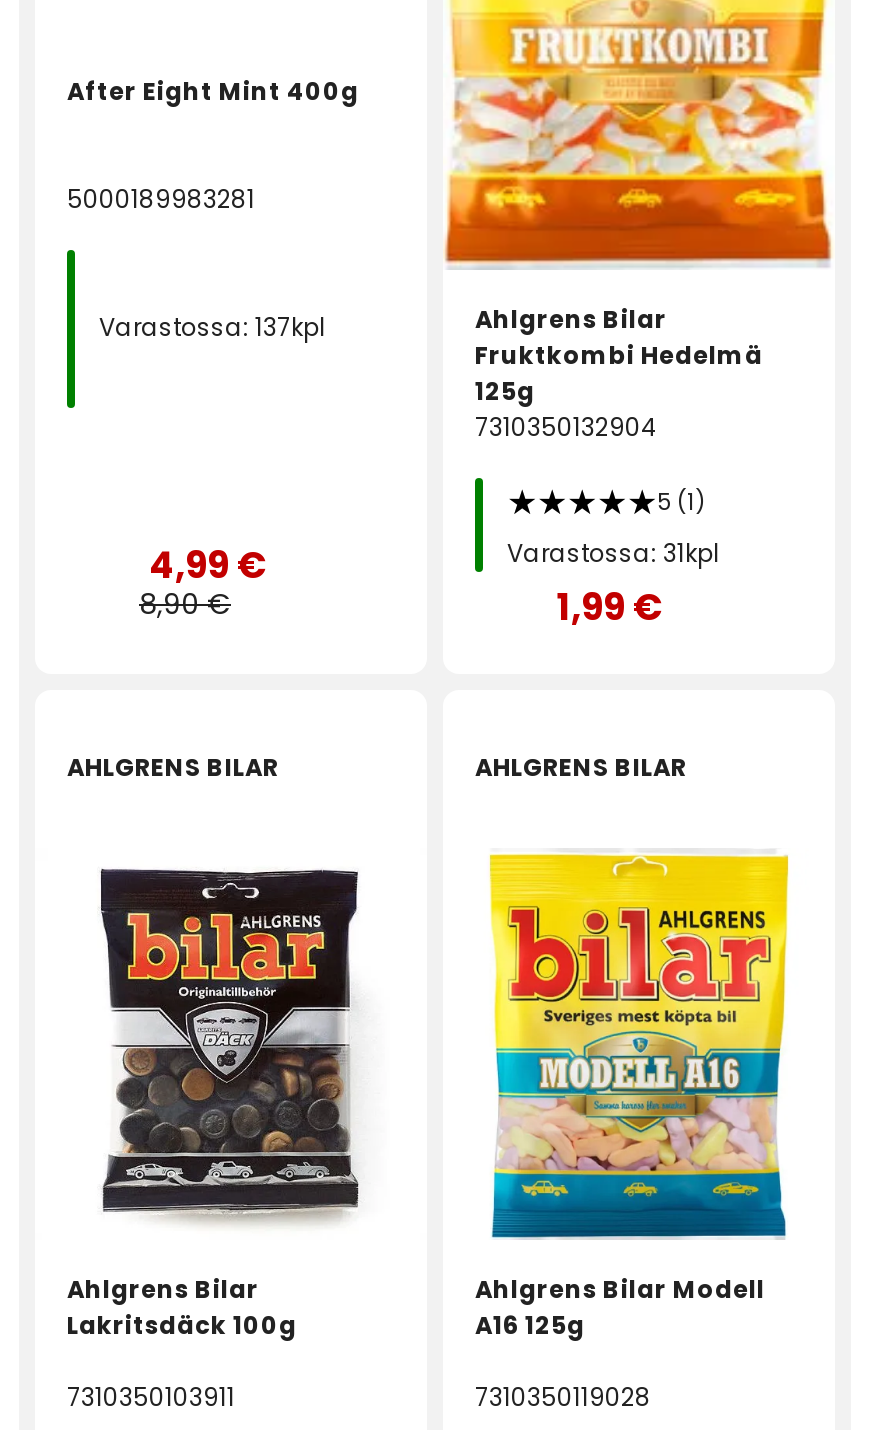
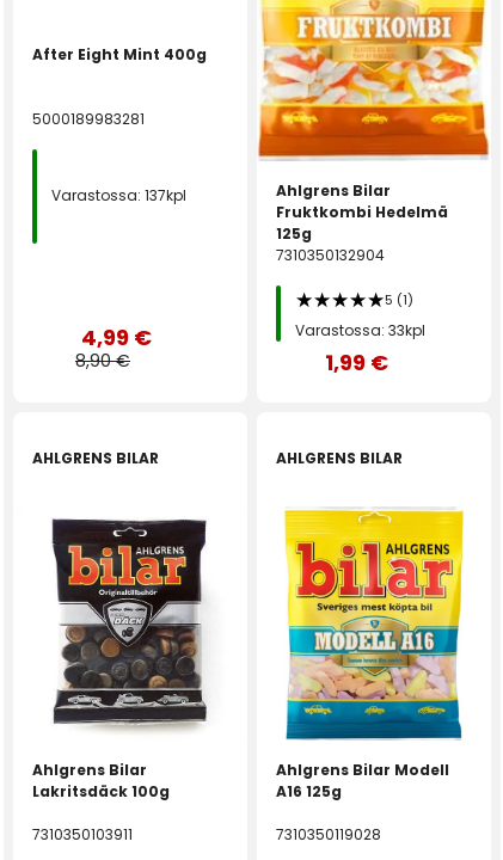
[507,536,719,570] Varastossa: 31kpl -> [295,320,425,340] Varastossa: 33kpl

